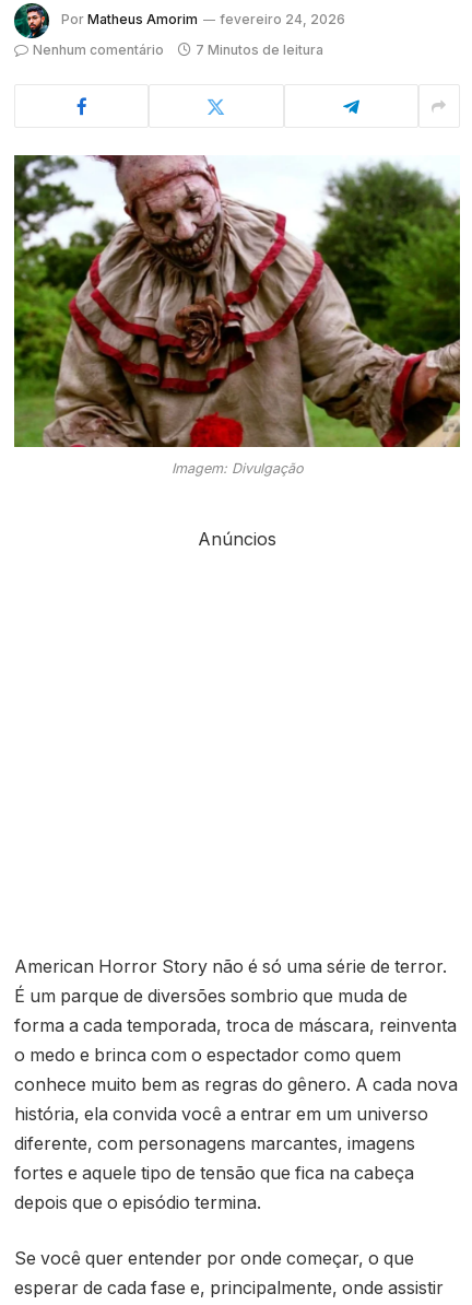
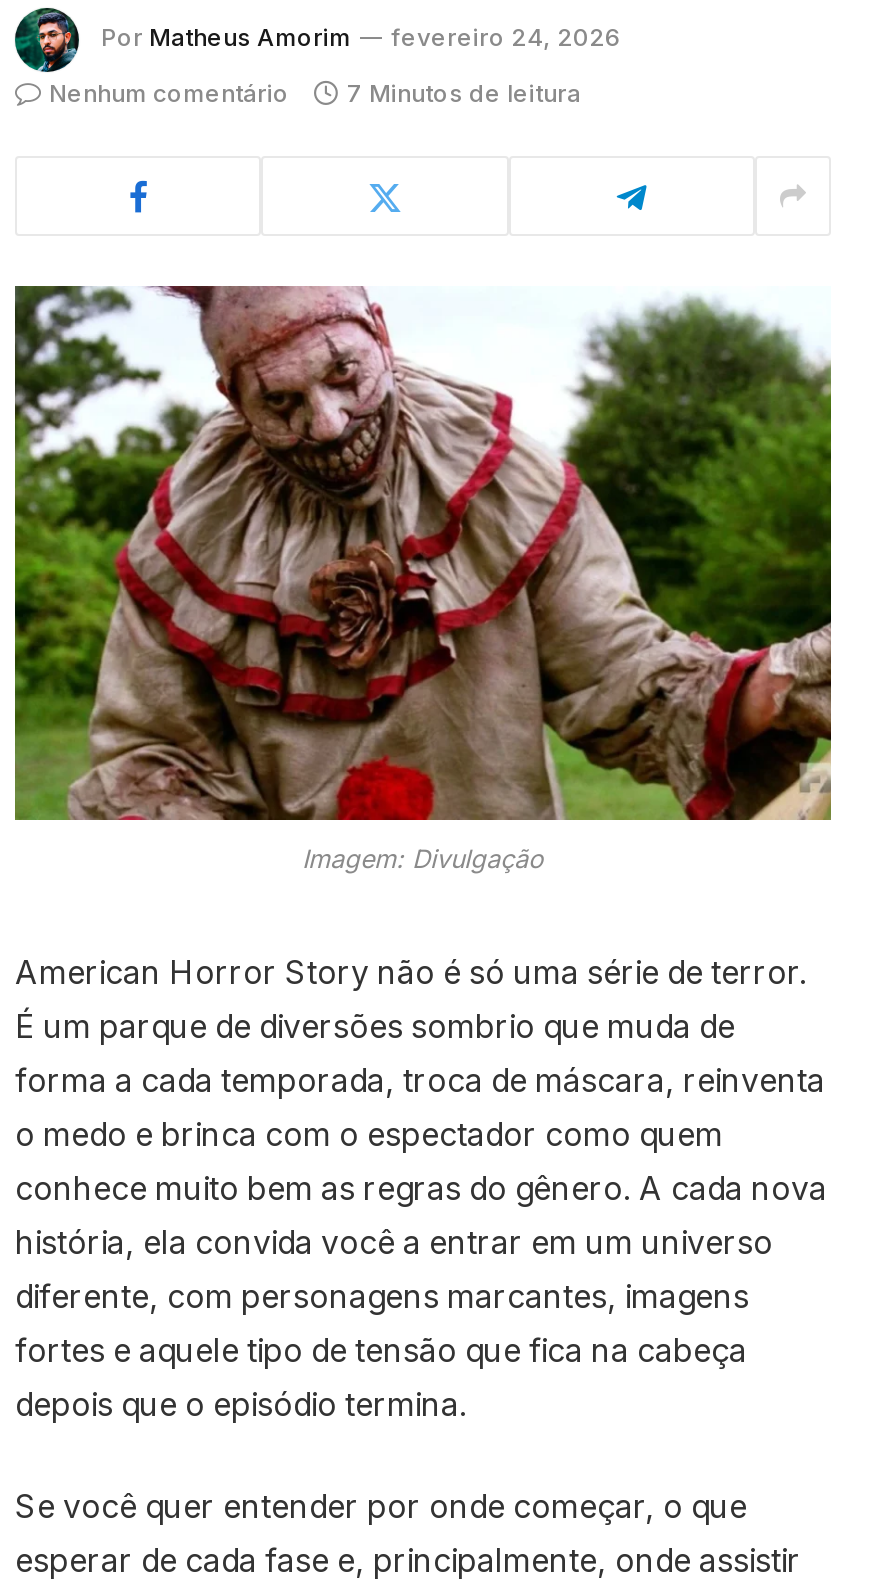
[198,529,276,550] Anúncios -> none

